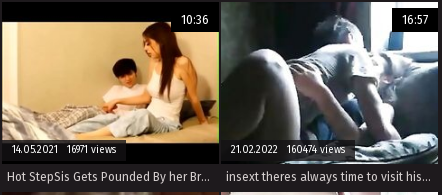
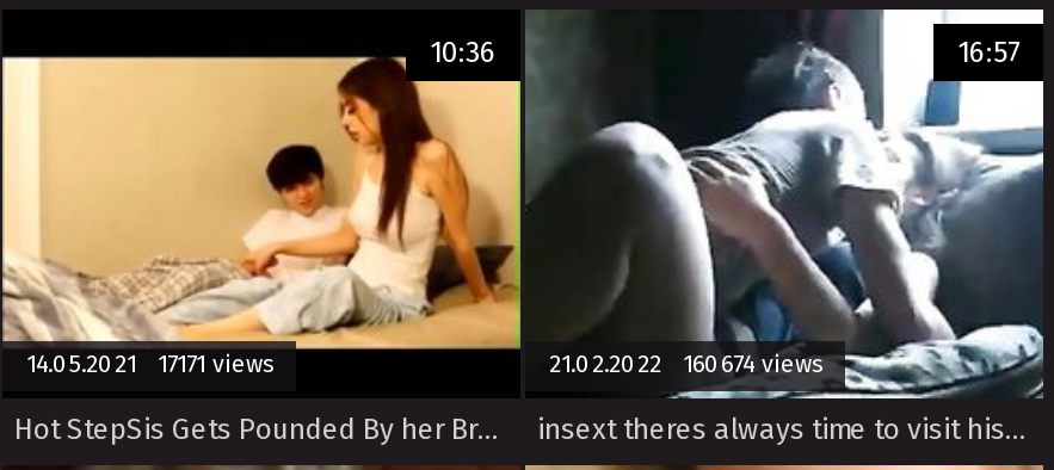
[12,144,116,156] 14.05.2021 16971 views -> [26,349,272,377] 14.05.2021 17171 views
[231,144,345,156] 21.02.2022 160474 views -> [549,349,821,377] 21.02.2022 160674 views

